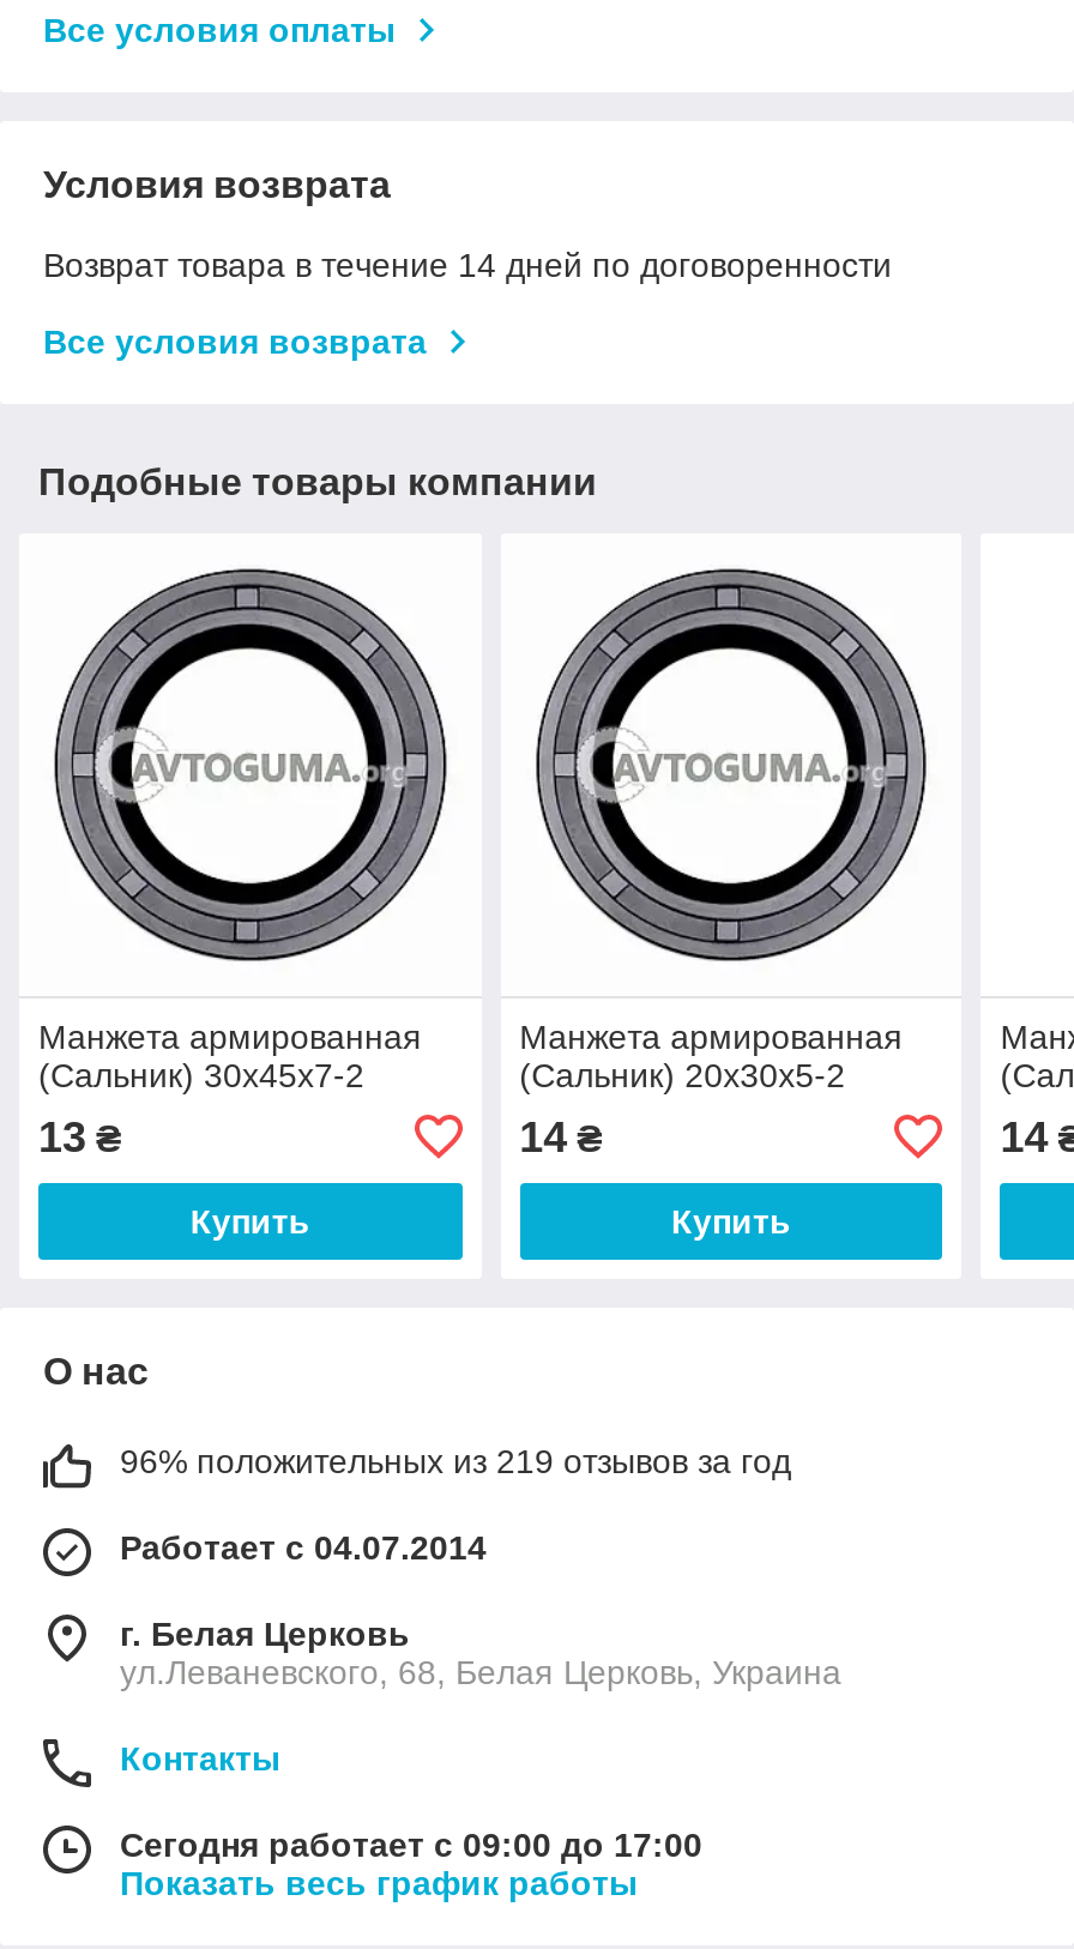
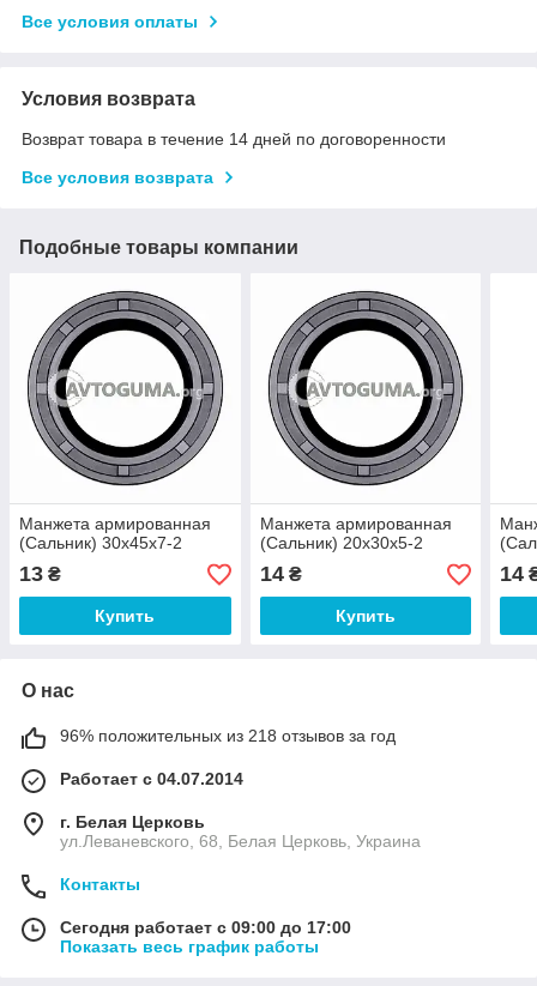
[120,1442,791,1480] 96% положительных из 219 отзывов за год -> [60,727,396,746] 96% положительных из 218 отзывов за год

